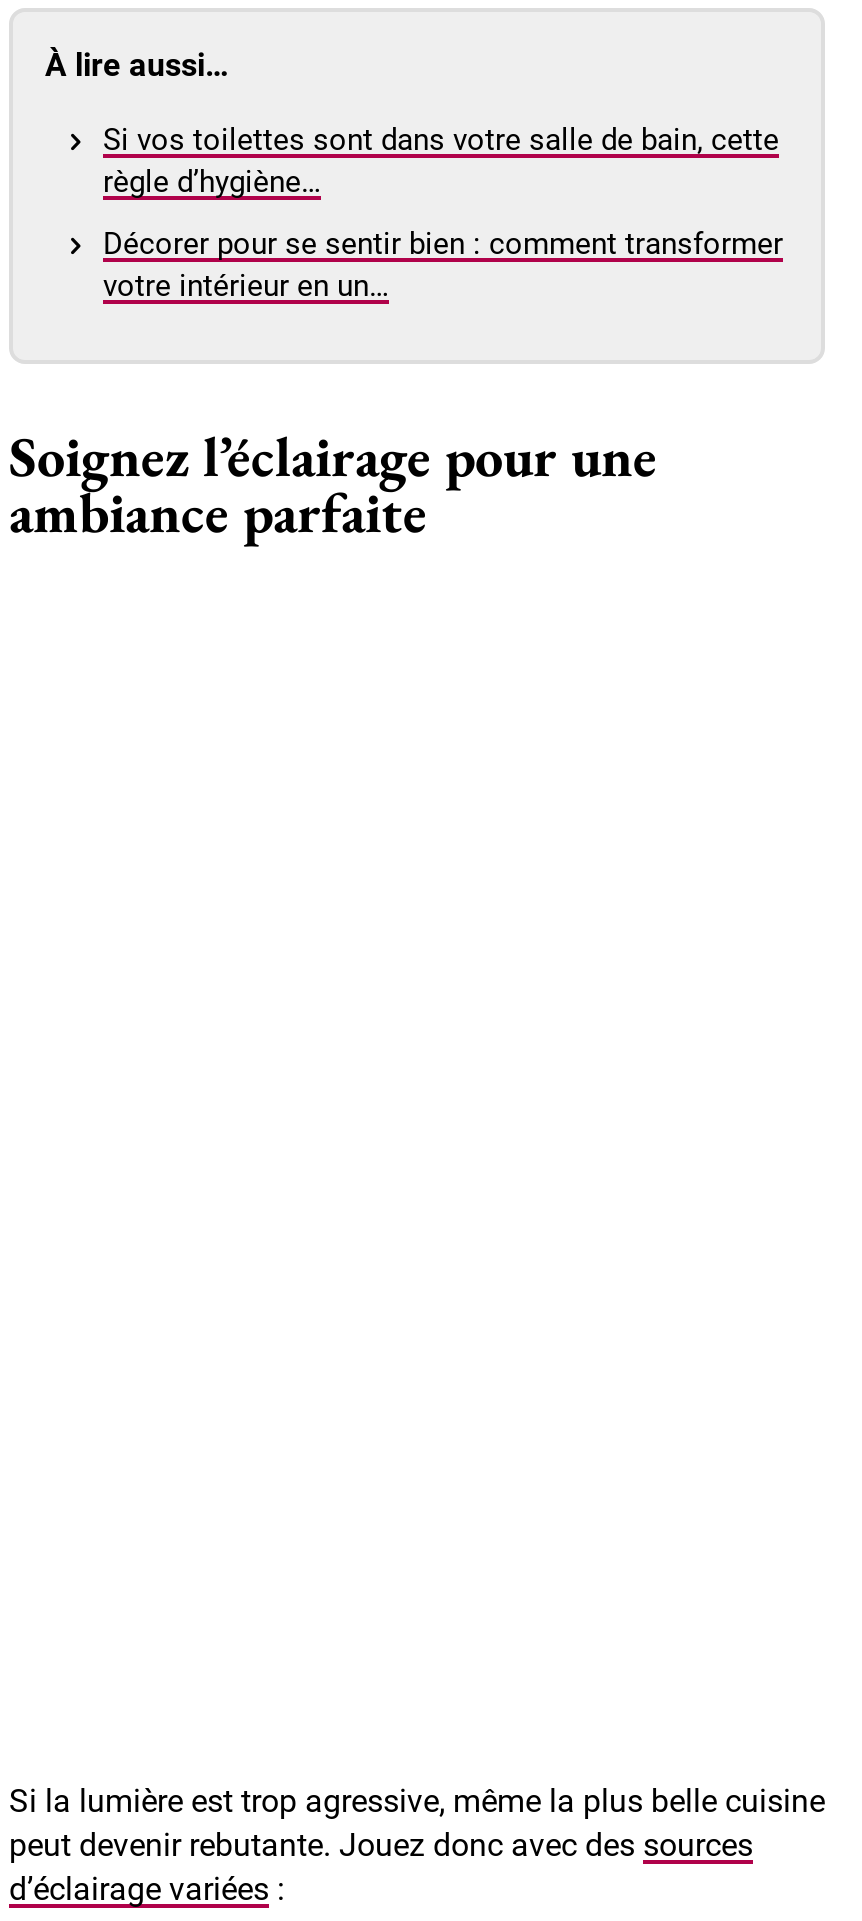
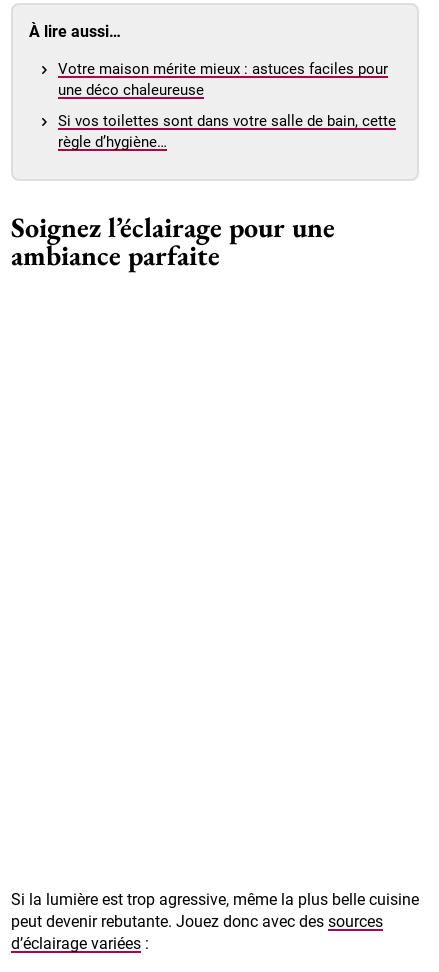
none -> [58,60,388,99] Votre maison mérite mieux : astuces faciles pour | une déco chaleureuse
moved [103,123,779,201] -> [58,112,396,151]: Si vos toilettes sont dans votre salle de bain, cette | règle d’hygiène…
[103,227,783,305] Décorer pour se sentir bien : comment transformer | votre intérieur en un… -> none

